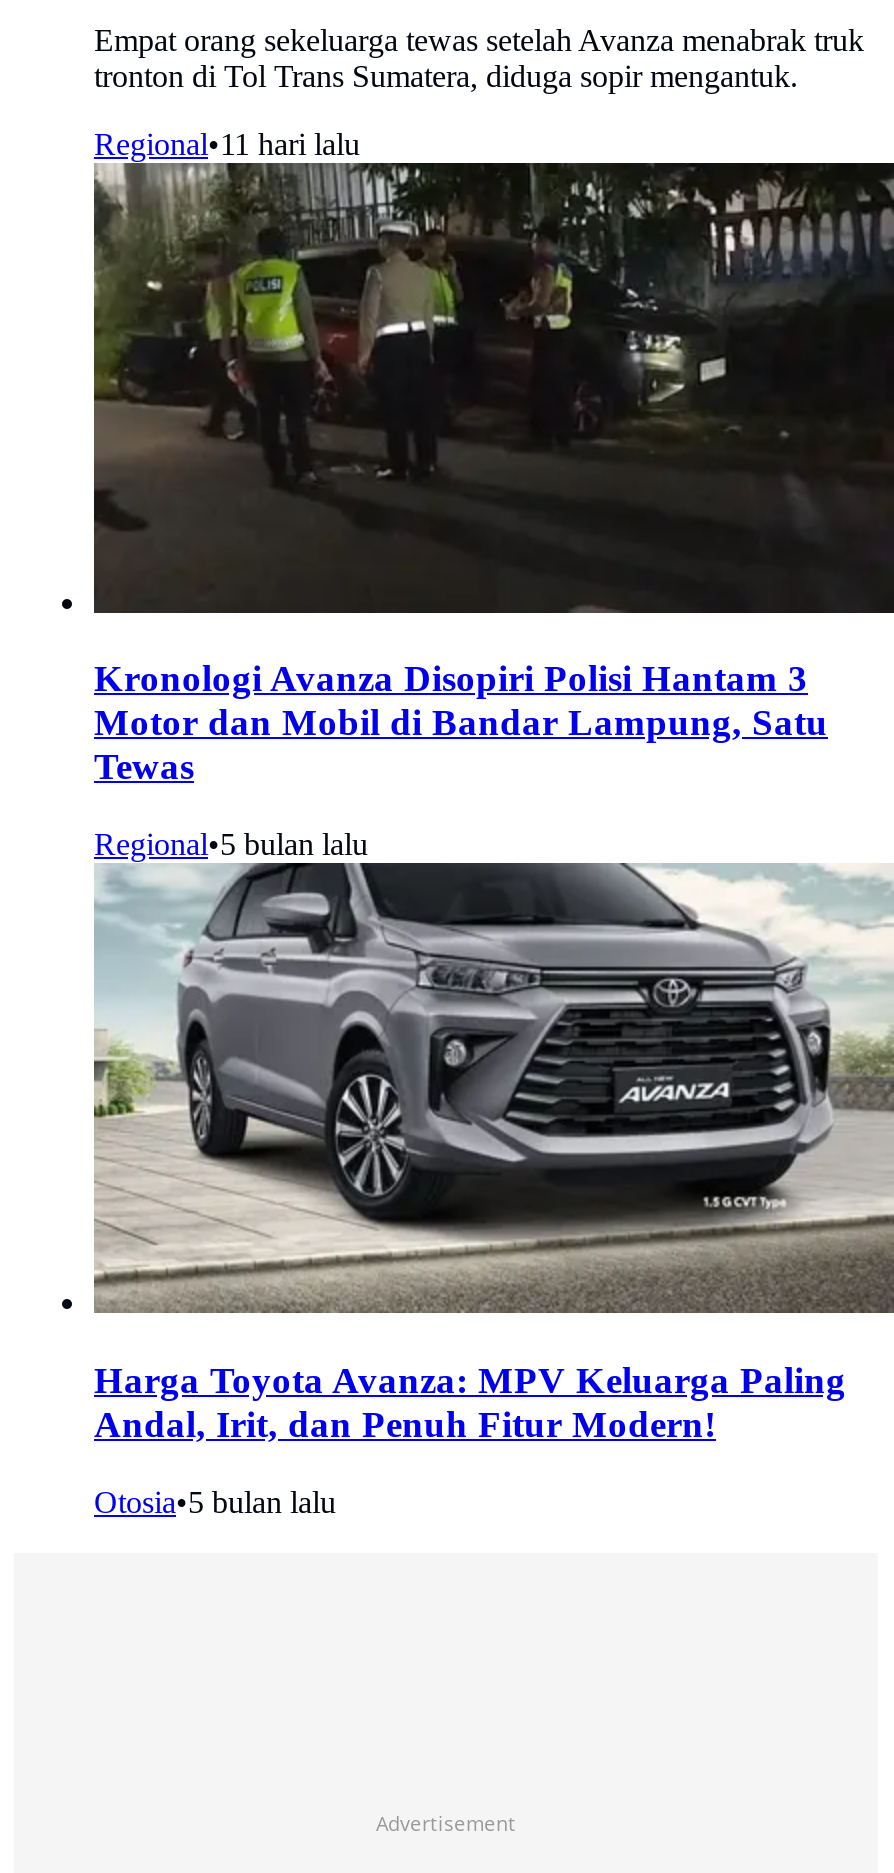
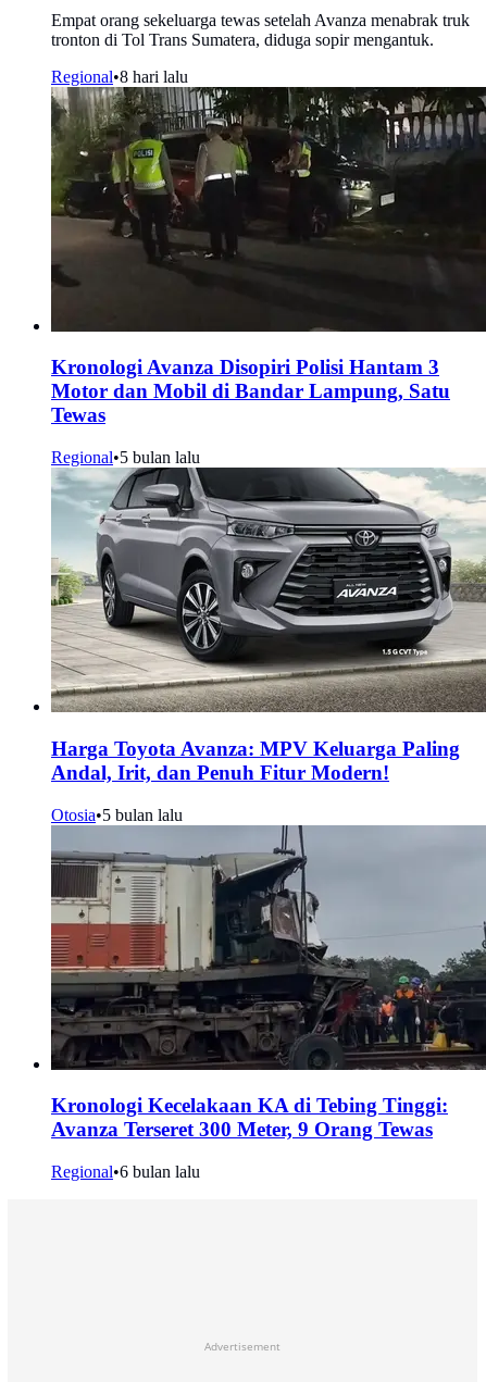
[94,126,360,160] Regional•11 hari lalu -> [51,67,188,86] Regional•8 hari lalu
none -> [50,824,483,1181] [image] | Kronologi Kecelakaan KA di Tebing Tinggi: | Avanza Terseret 300 Meter, 9 Orang Tewas | Regional•6 bulan lalu

